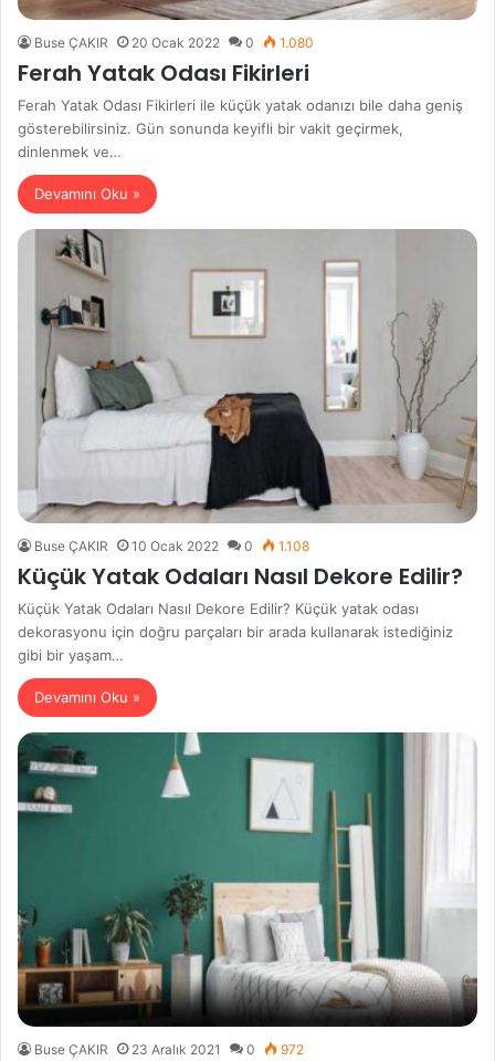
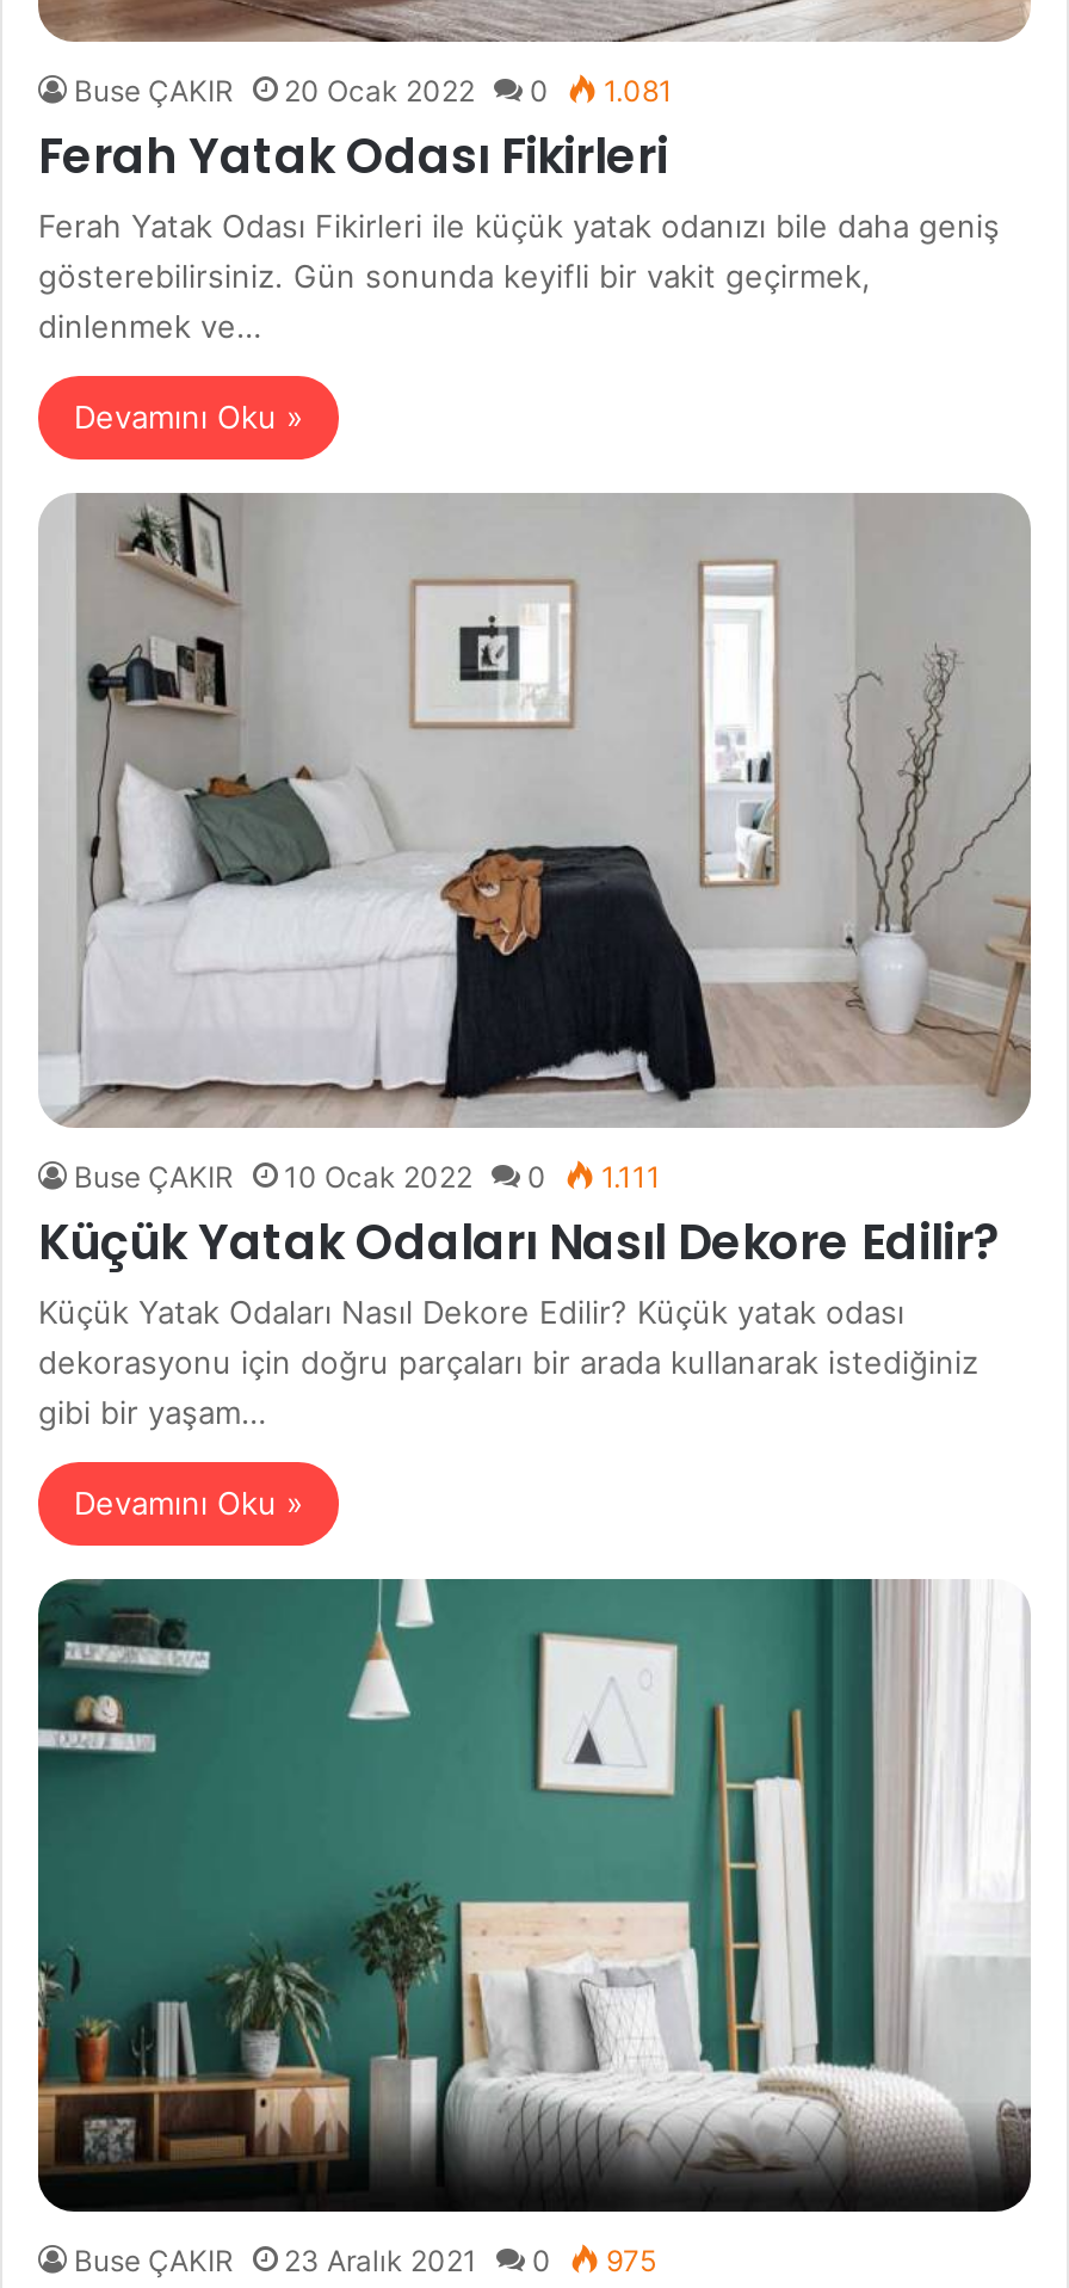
[34,34,314,51] Buse ÇAKIR 20 Ocak 2022 0 1.080 -> [74,73,673,109] Buse ÇAKIR 20 Ocak 2022 0 1.081
[34,537,309,554] Buse ÇAKIR 10 Ocak 2022 0 1.108 -> [74,1158,661,1194] Buse ÇAKIR 10 Ocak 2022 0 1.111
[34,1041,304,1057] Buse ÇAKIR 23 Aralık 2021 0 972 -> [74,2243,656,2279] Buse ÇAKIR 23 Aralık 2021 0 975

